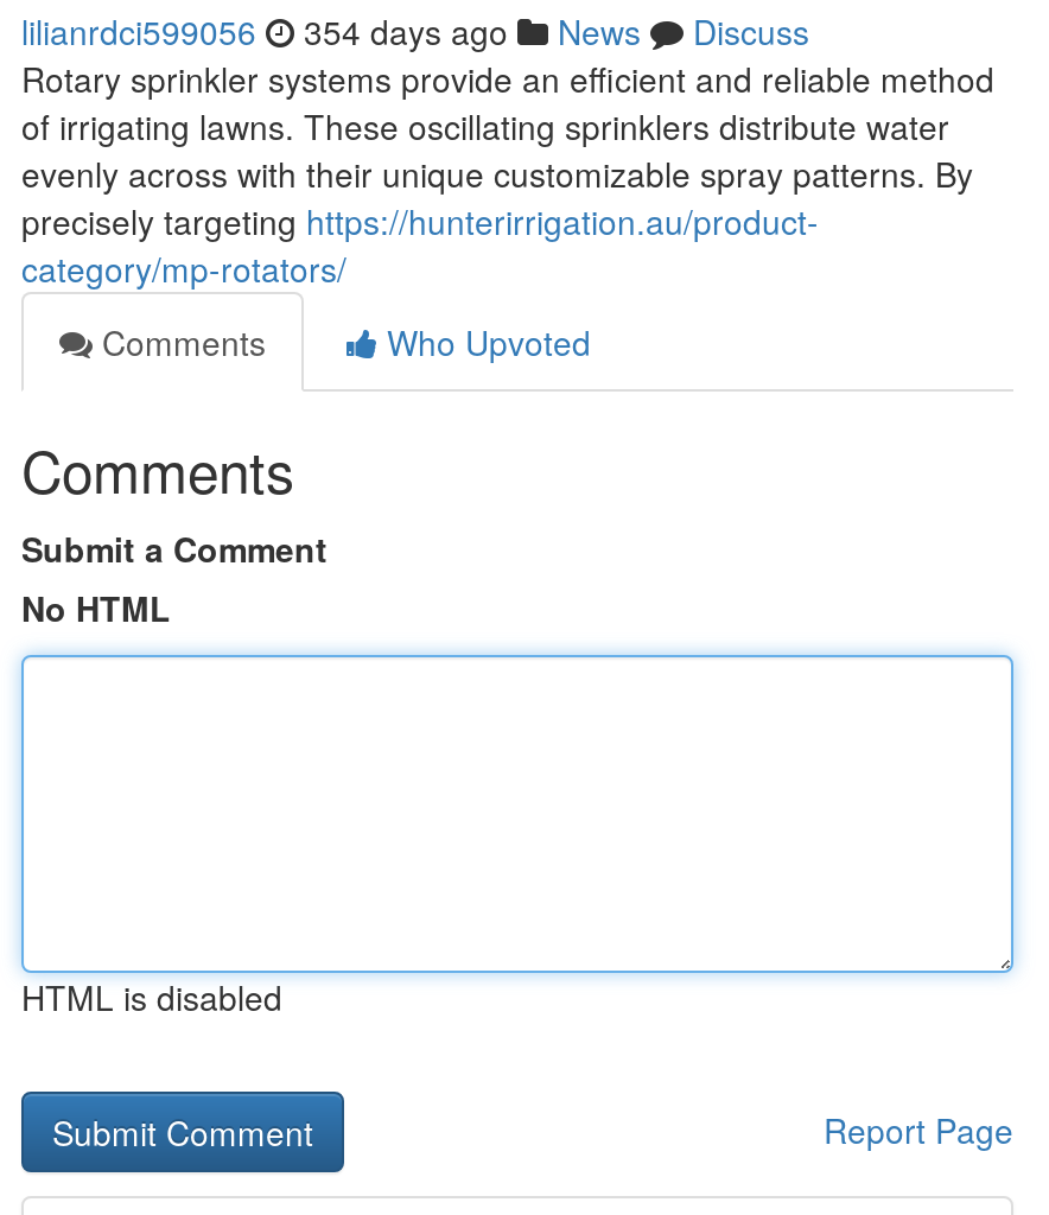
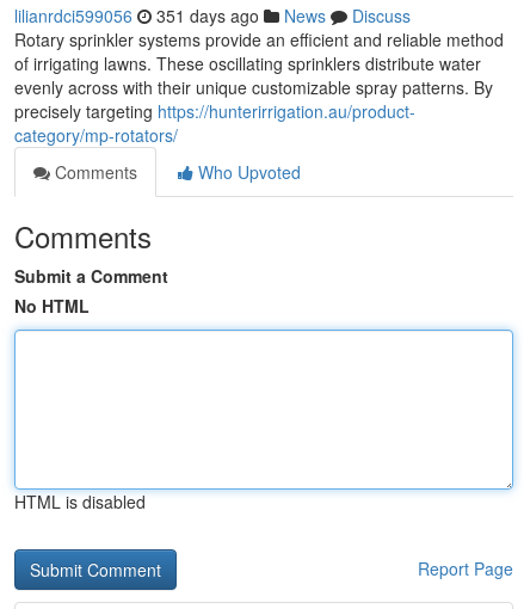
[21,7,809,55] lilianrdci599056 354 days ago News Discuss -> [14,4,411,27] lilianrdci599056 351 days ago News Discuss

